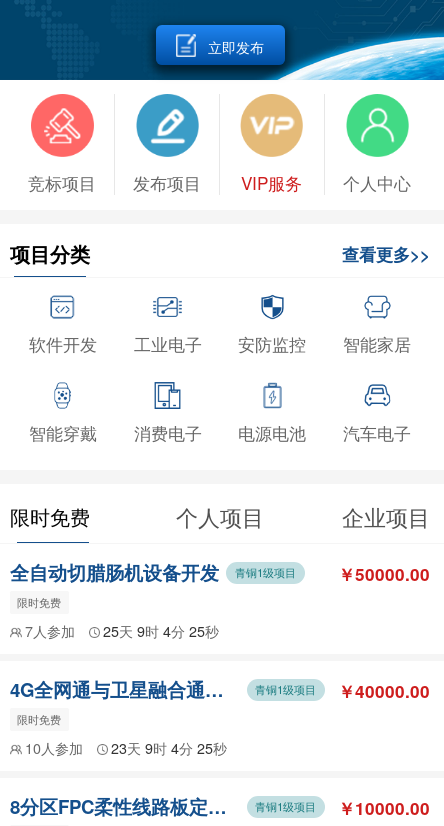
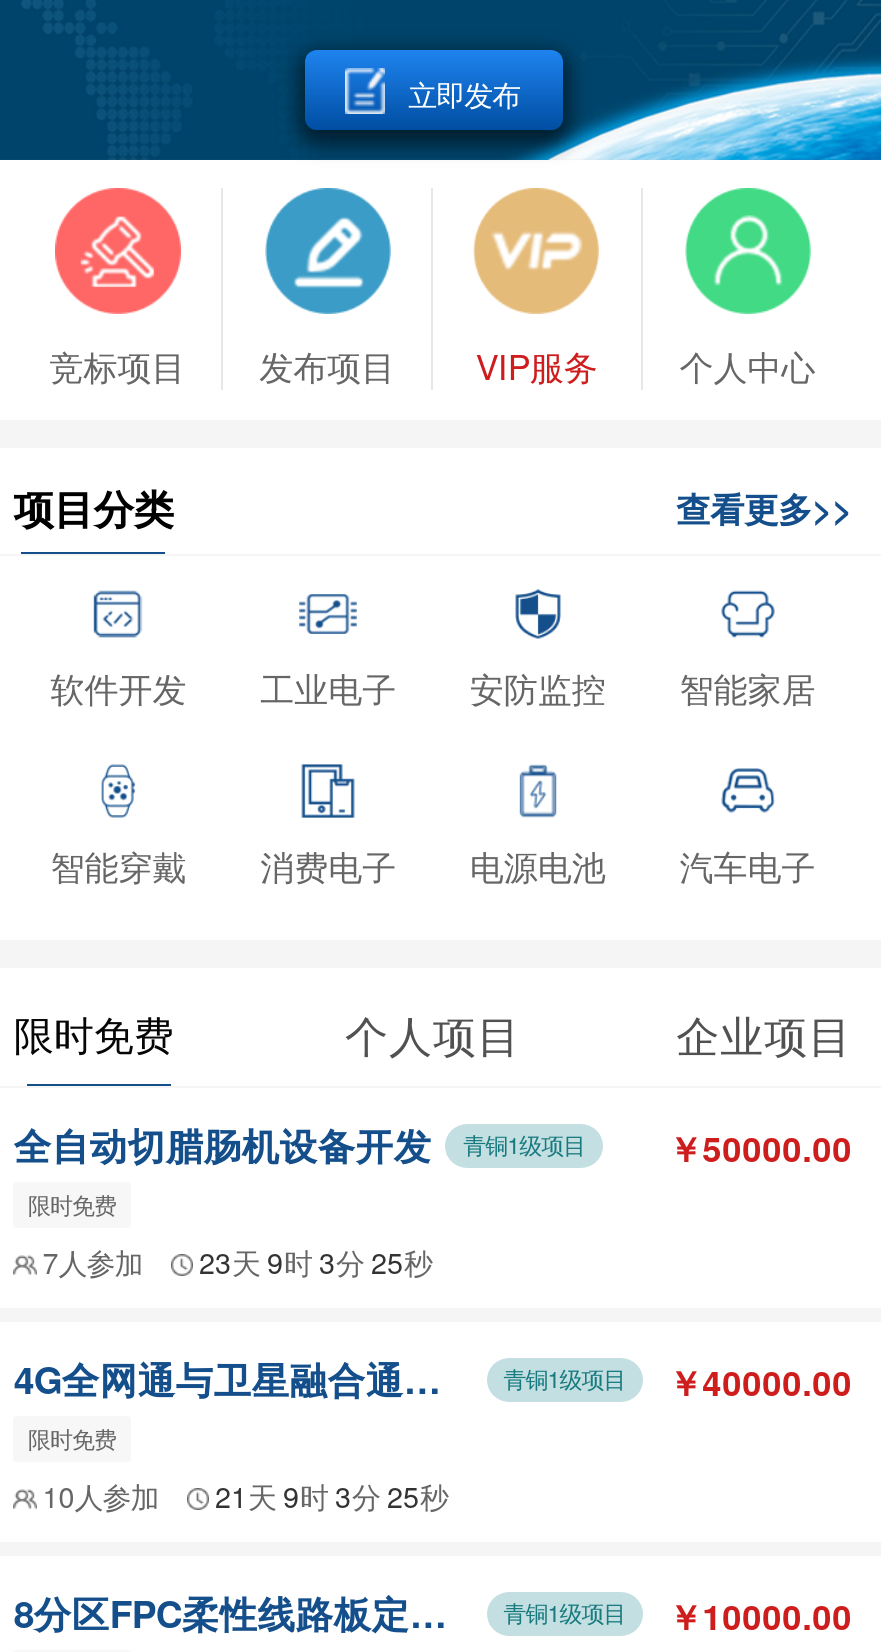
[25,621,219,641] 7人参加 25天 9时 4分 25秒 -> [43,1242,432,1282] 7人参加 23天 9时 3分 25秒
[25,738,227,758] 10人参加 23天 9时 4分 25秒 -> [43,1477,448,1517] 10人参加 21天 9时 3分 25秒

